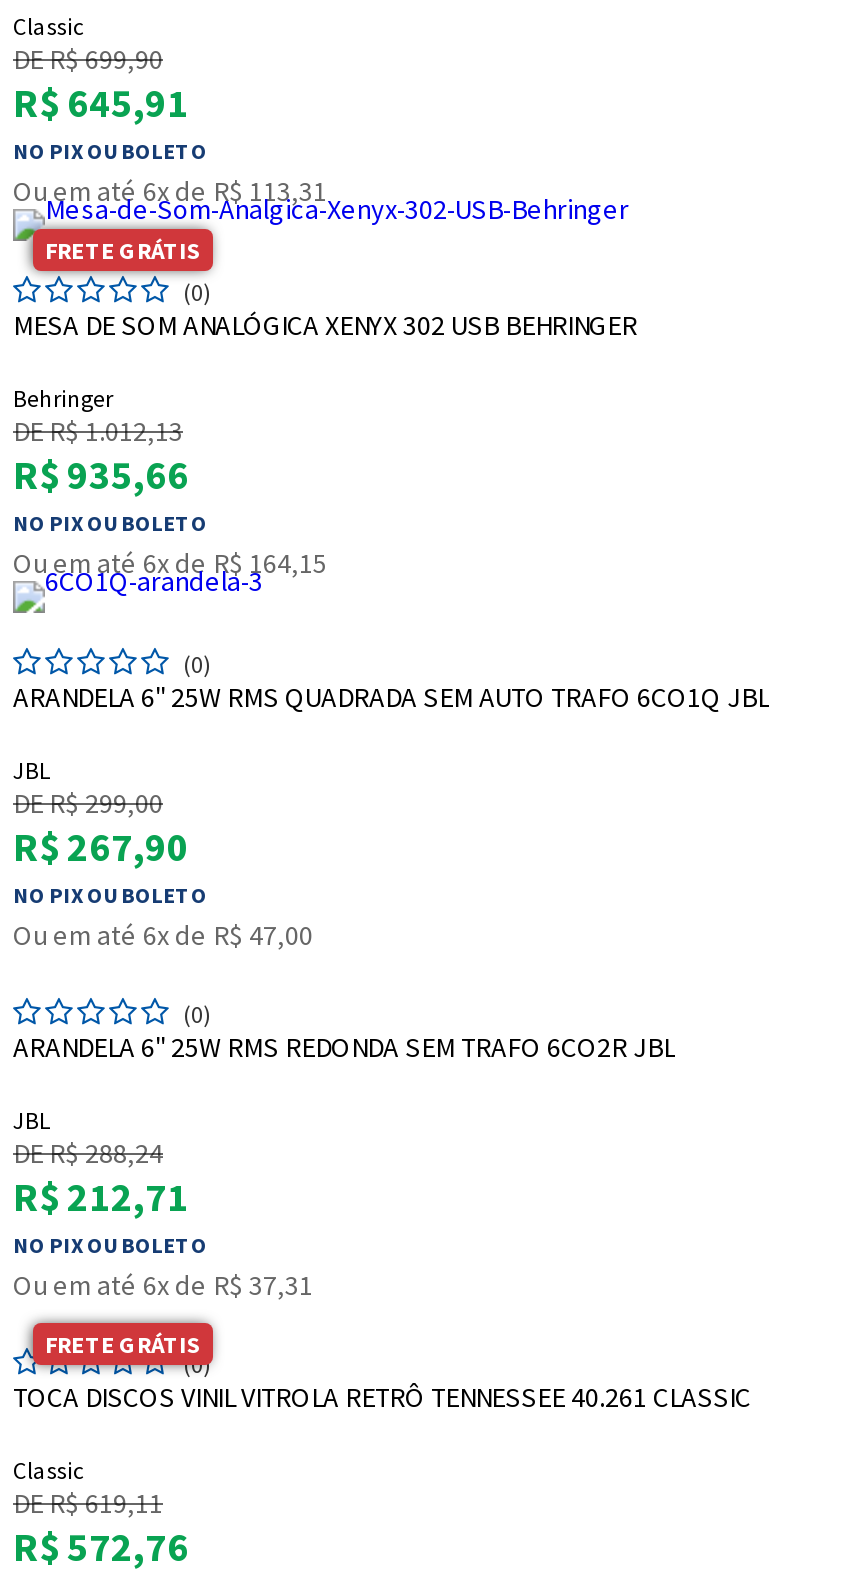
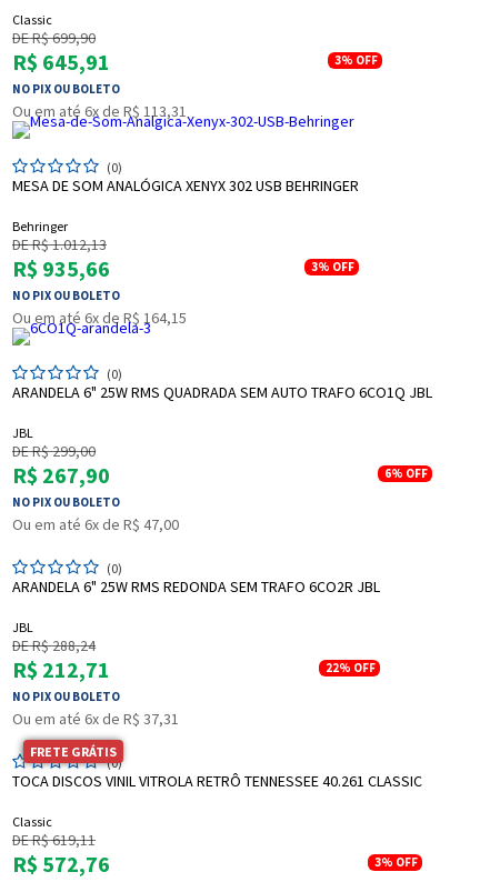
none -> [334,52,378,68] 3%OFF
[45,235,201,265] FRETE GRÁTIS -> none
none -> [311,259,354,274] 3%OFF
none -> [384,466,428,481] 6%OFF
none -> [326,660,376,676] 22%OFF
none -> [374,855,418,870] 3%OFF

